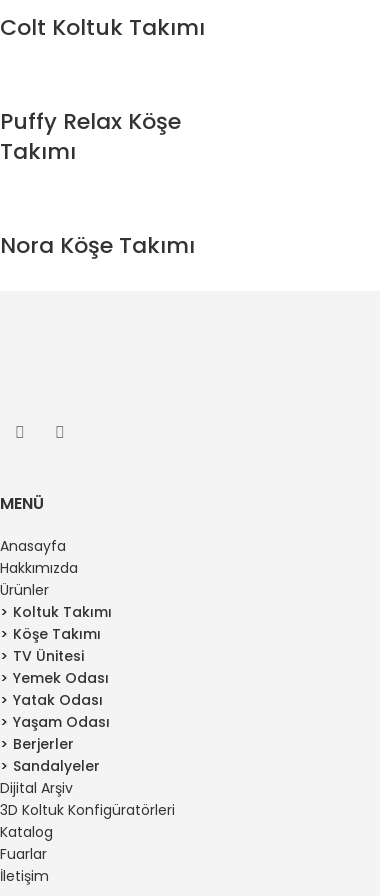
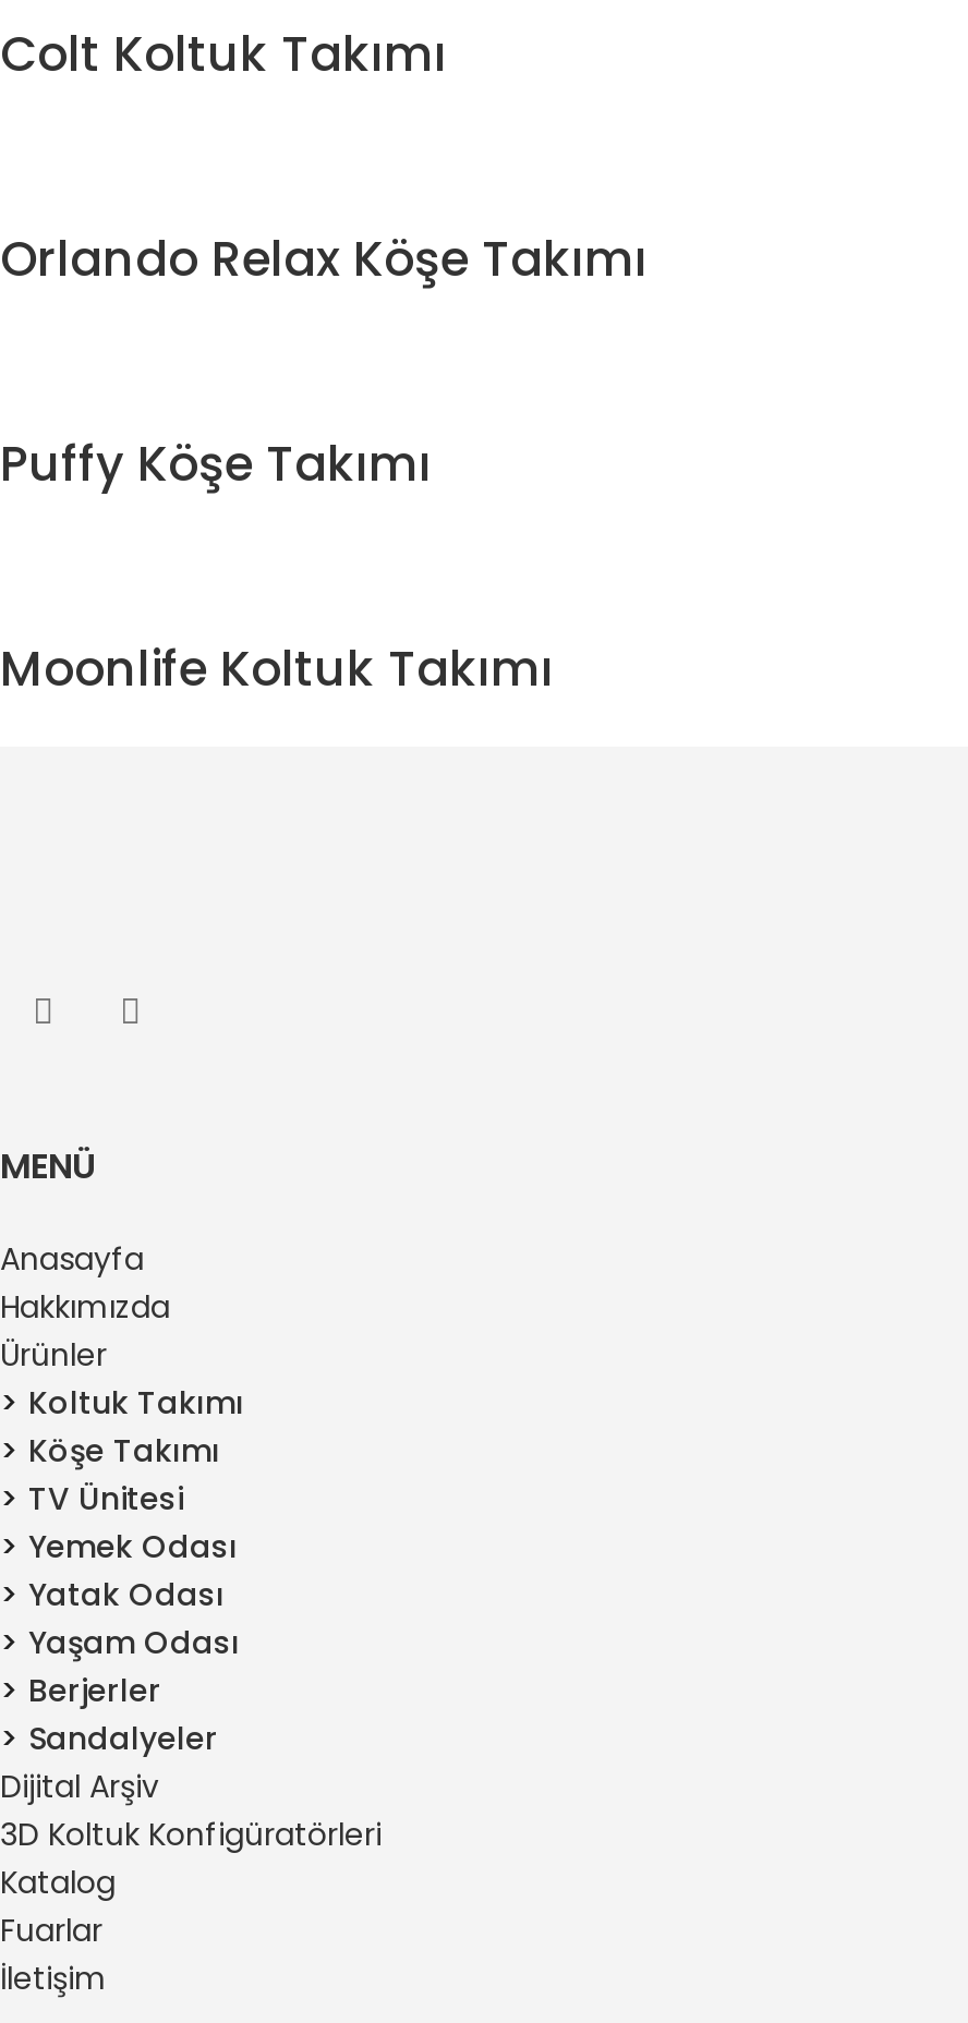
[0,106,195,261] Puffy Relax Köşe | Takımı | Nora Köşe Takımı -> [0,225,648,702] Orlando Relax Köşe Takımı | Puffy Köşe Takımı | Moonlife Koltuk Takımı

